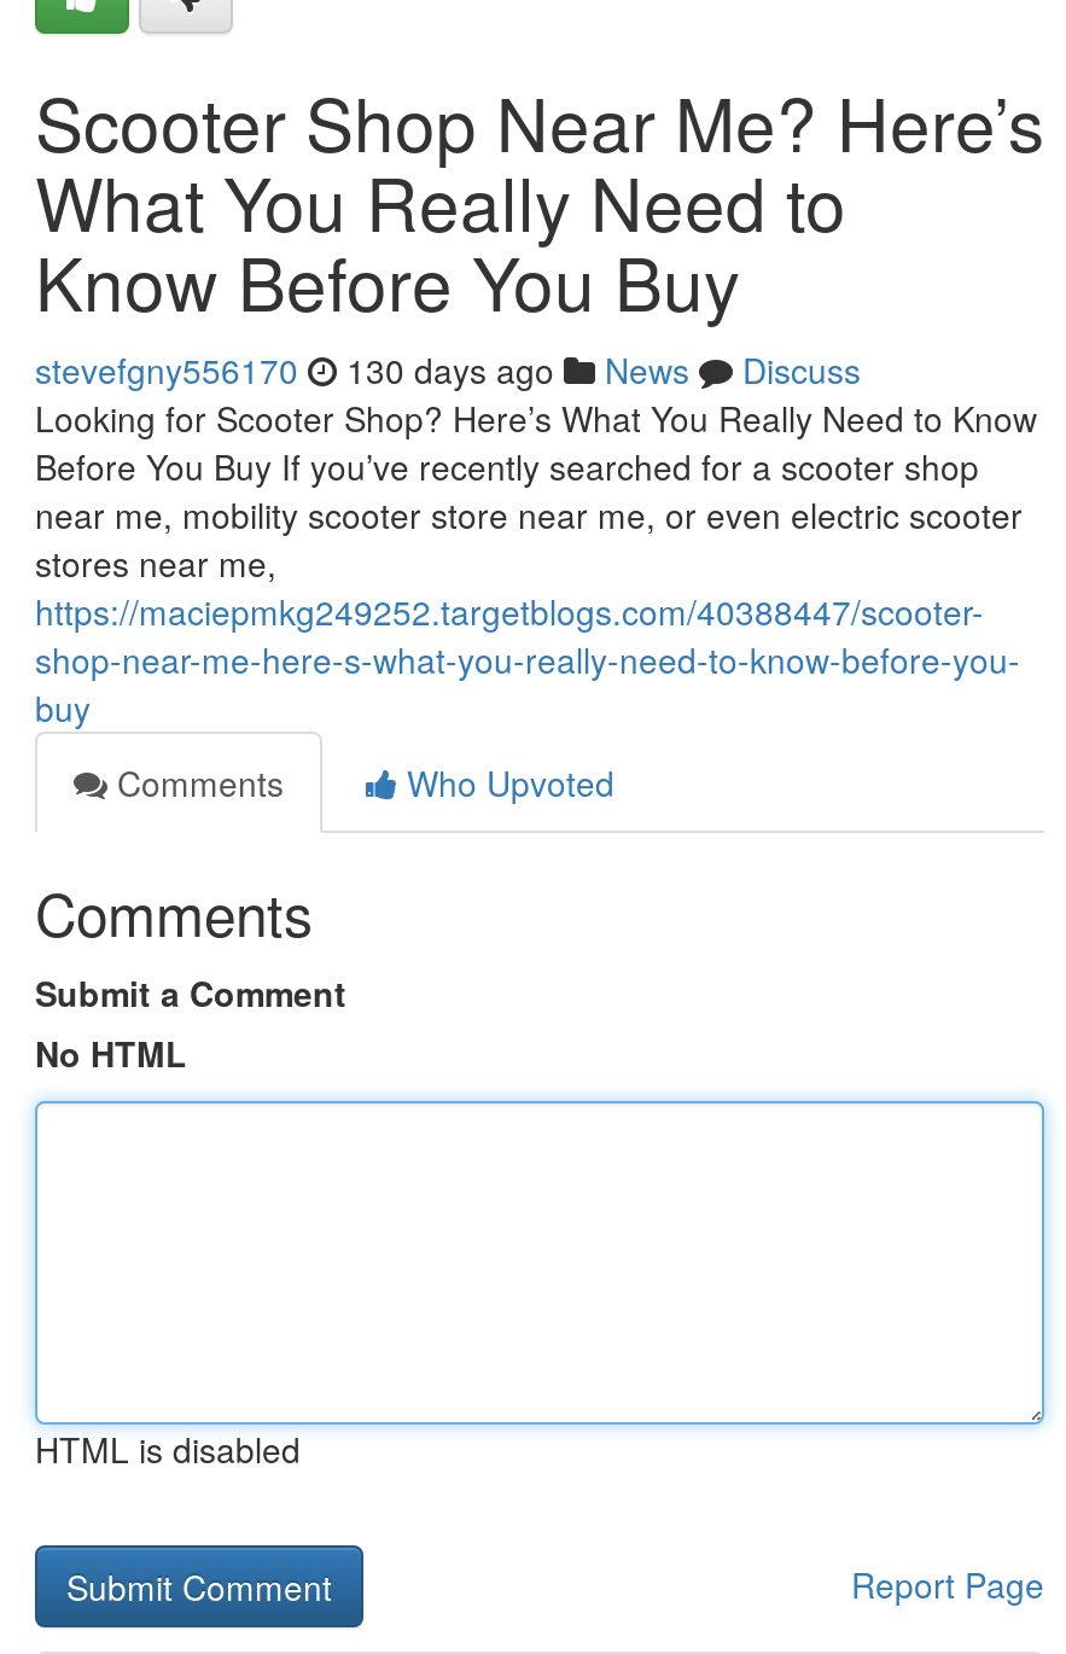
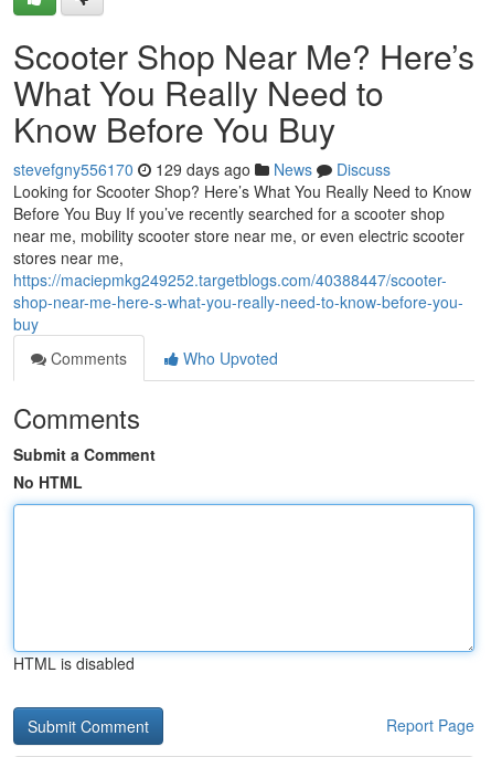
[35,345,861,394] stevefgny556170 130 days ago News Discuss -> [13,158,391,180] stevefgny556170 129 days ago News Discuss

